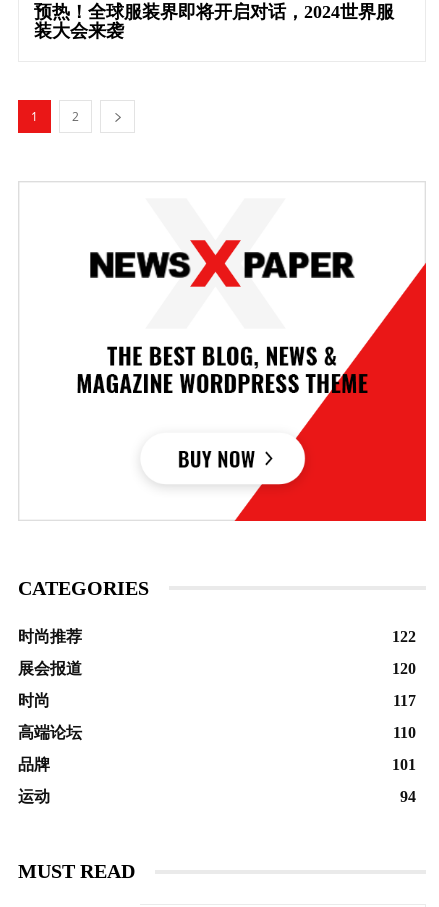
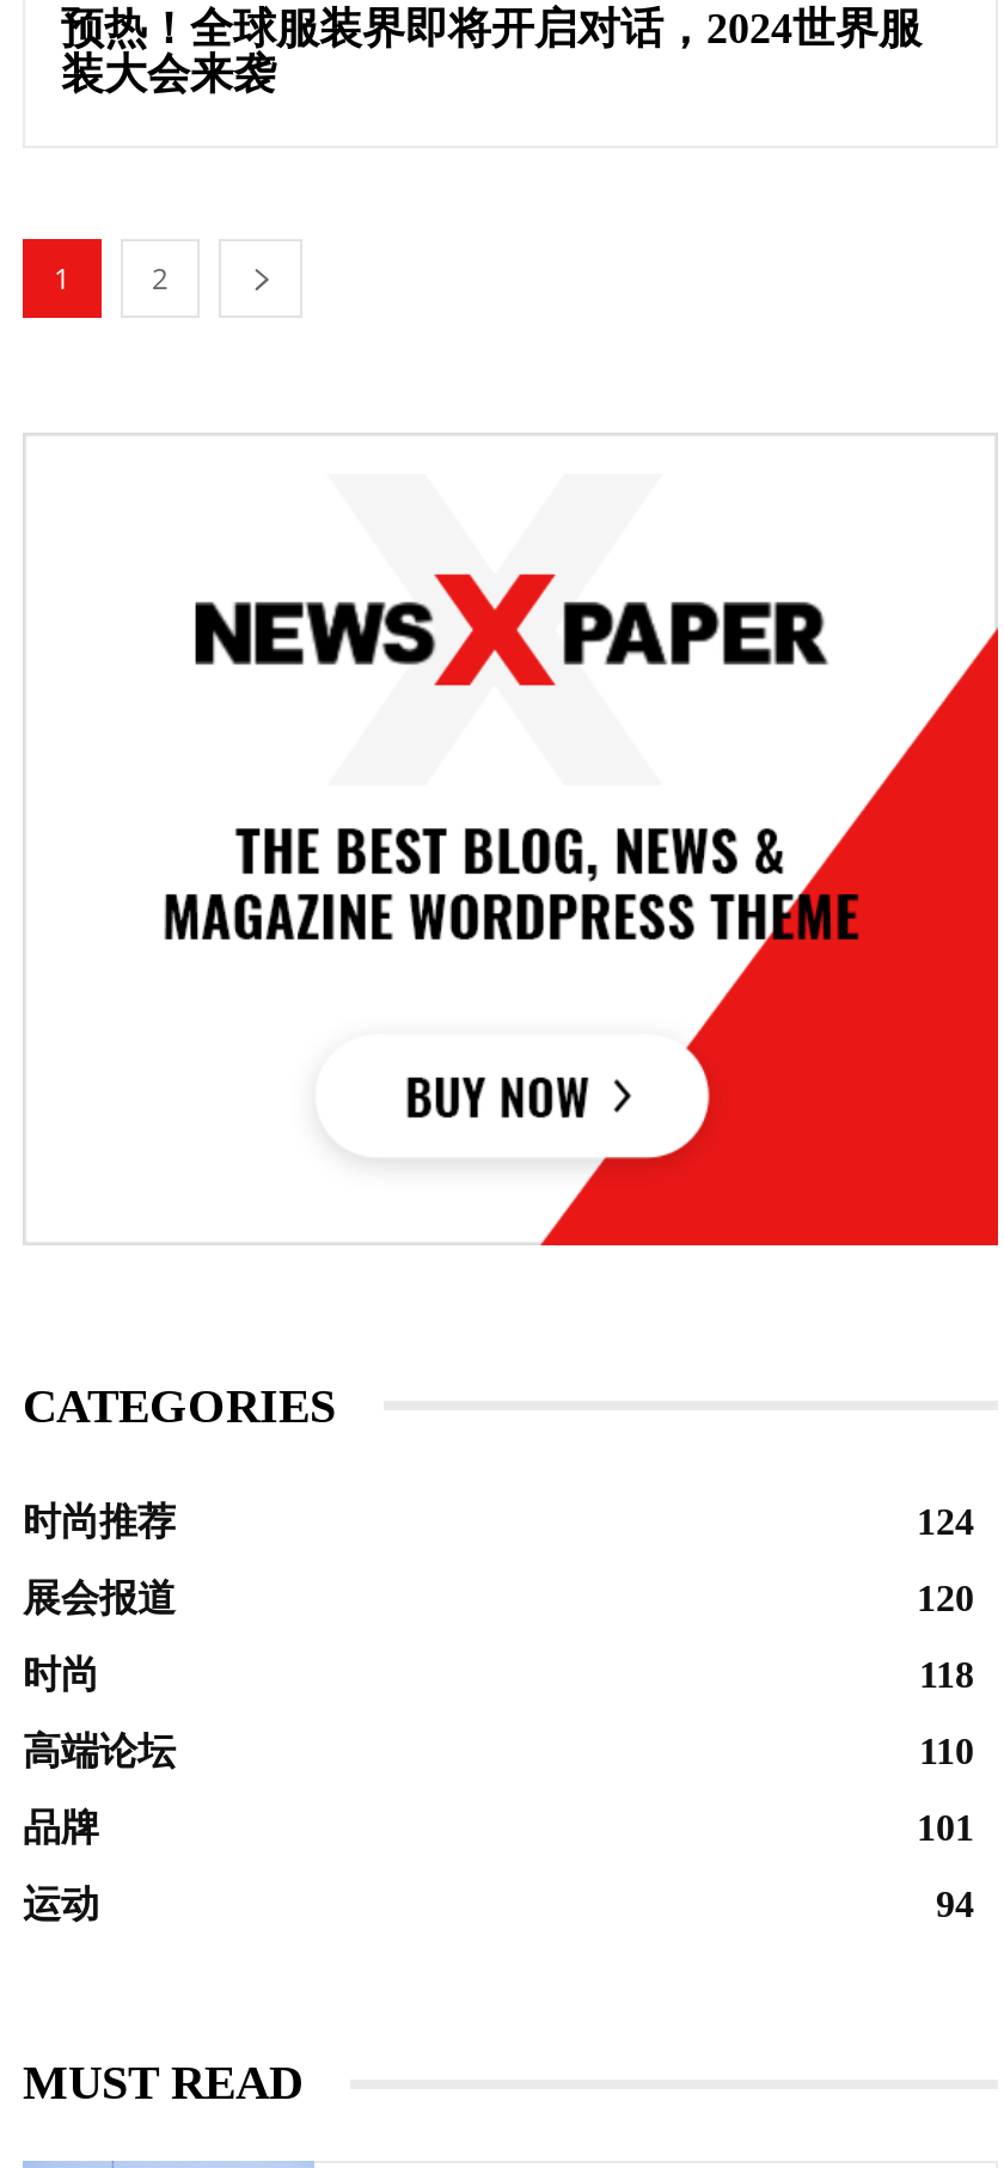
[392,628,416,645] 122 -> [917,1502,974,1542] 124
[393,692,416,709] 117 -> [919,1655,974,1695] 118

